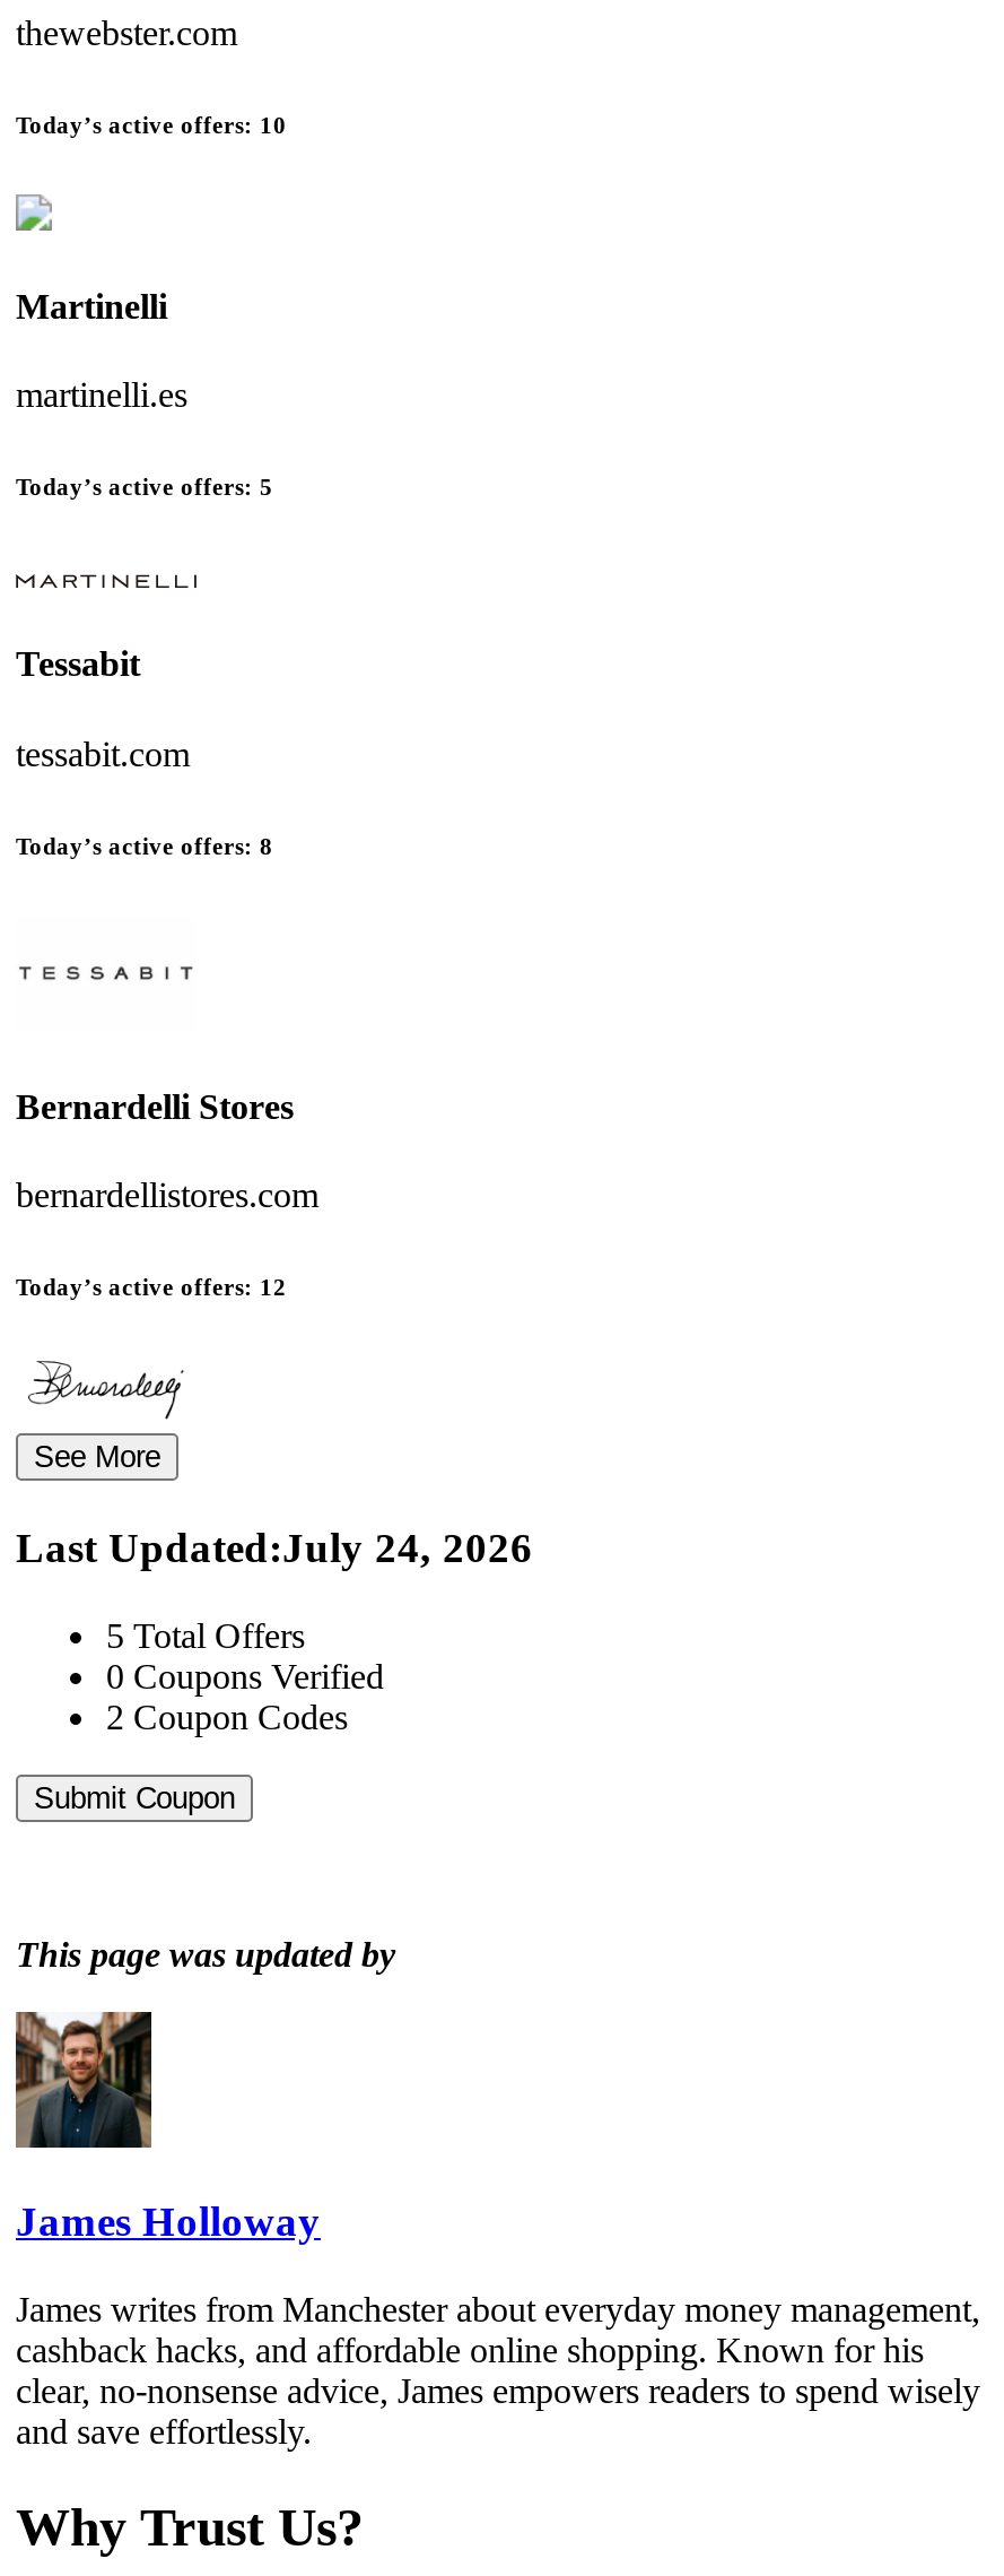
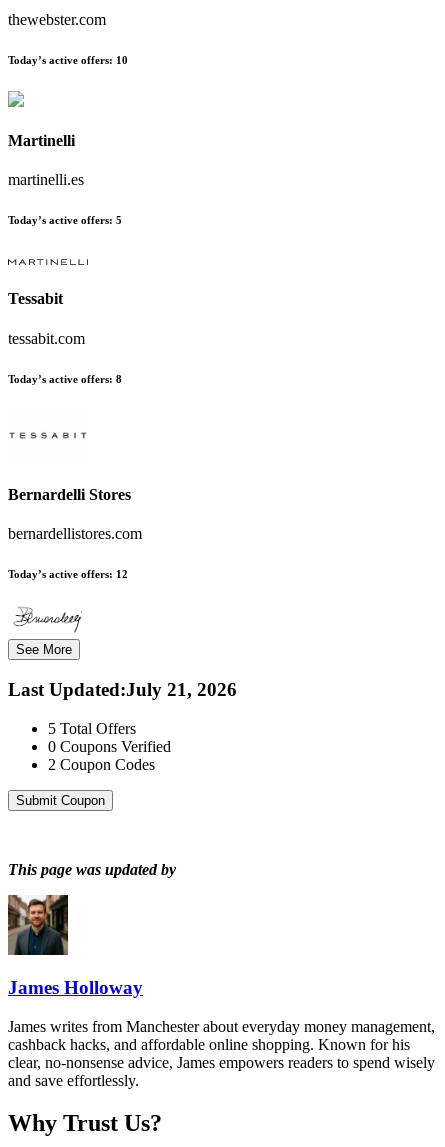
[16,1523,533,1571] Last Updated:July 24, 2026 -> [8,679,237,700] Last Updated:July 21, 2026

